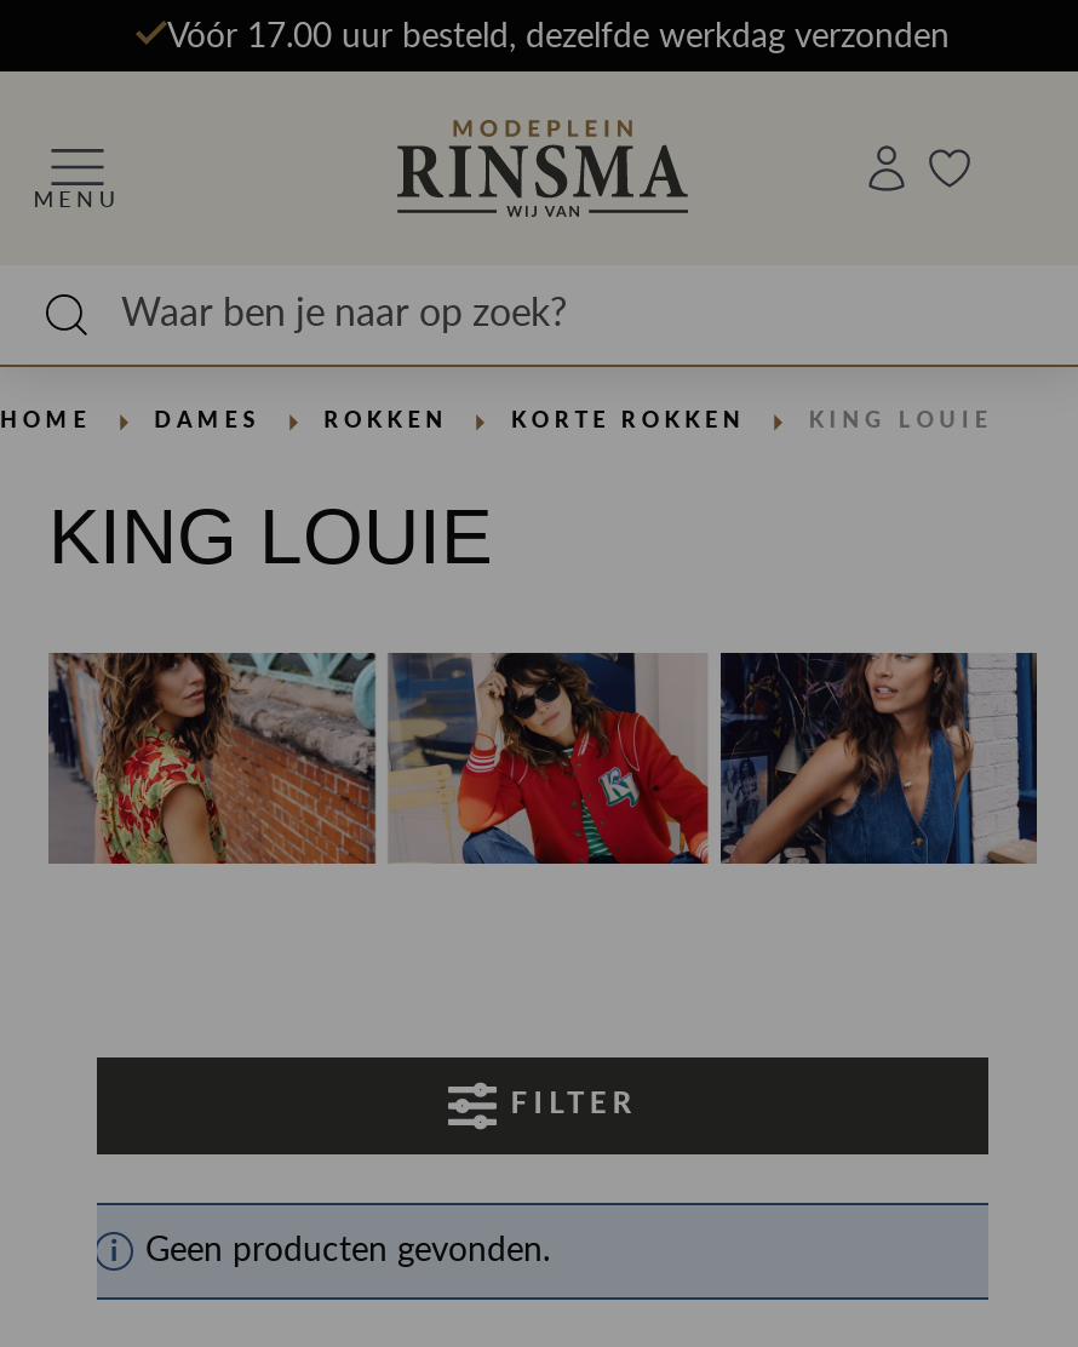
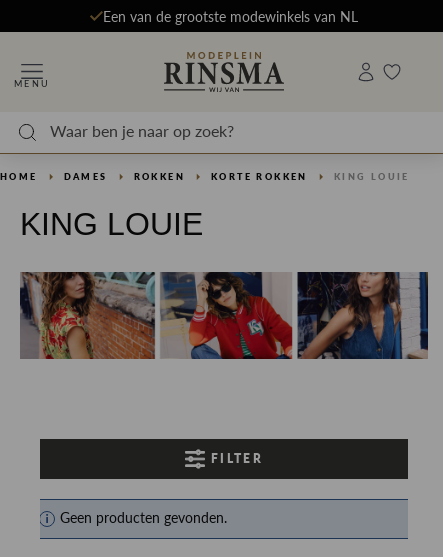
[167,12,950,53] Vóór 17.00 uur besteld, dezelfde werkdag verzonden -> [103,7,358,24] Een van de grootste modewinkels van NL

